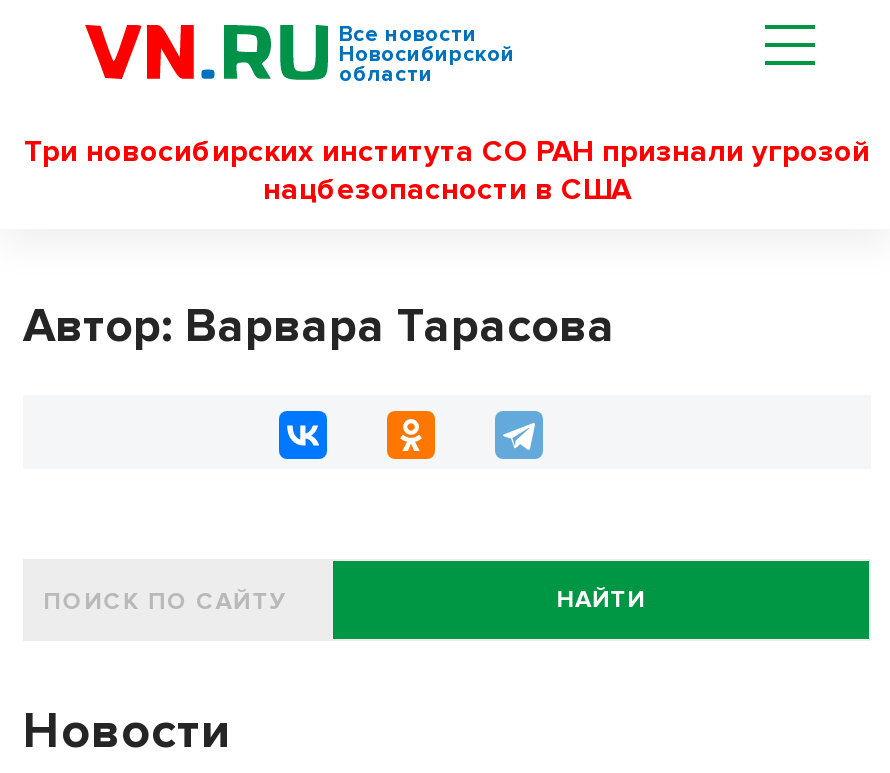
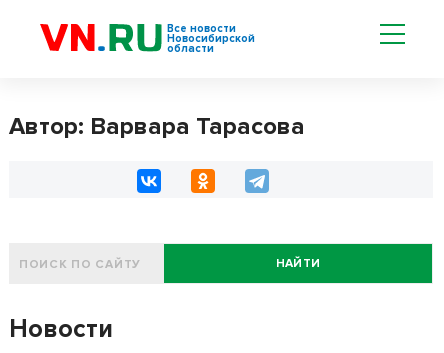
[24,133,870,207] Три новосибирских института СО РАН признали угрозой | нацбезопасности в США -> none

